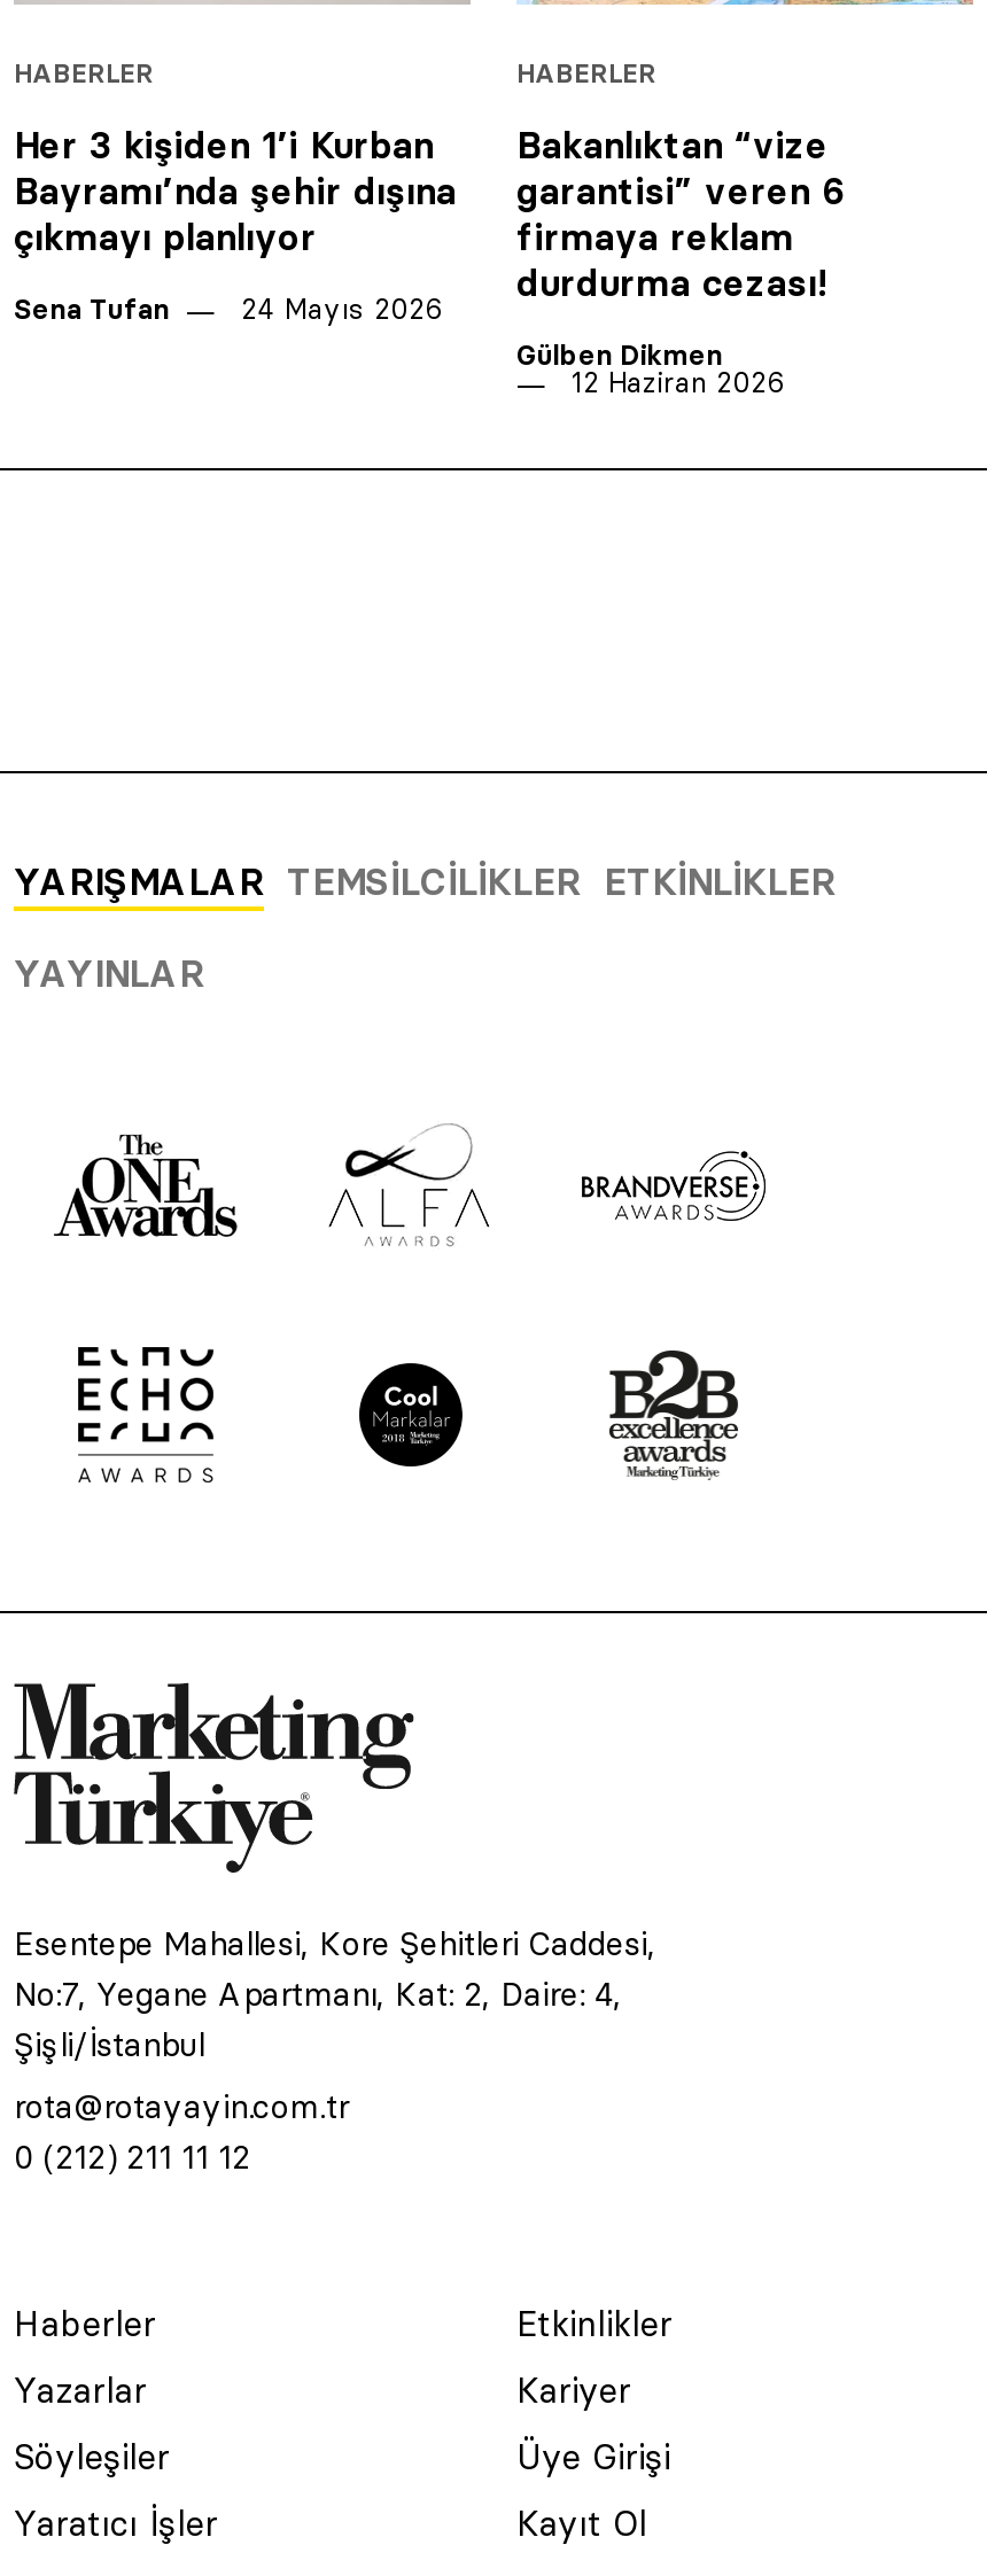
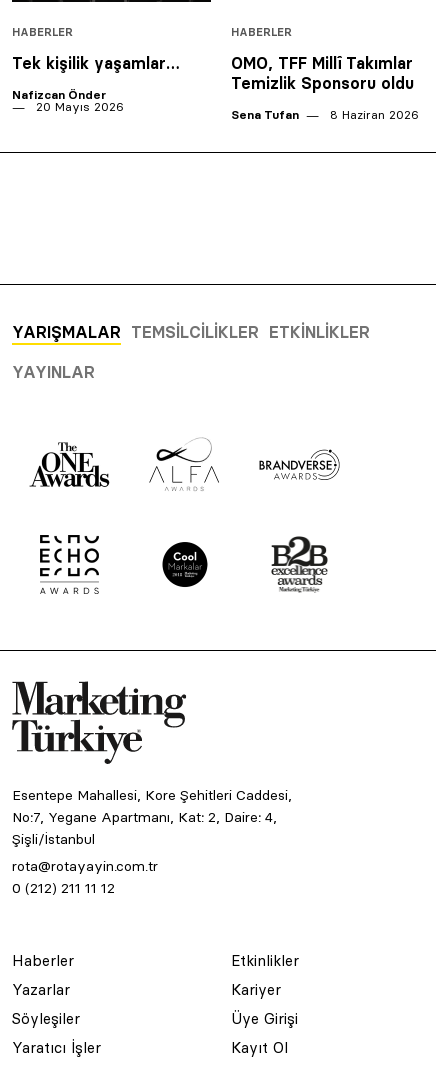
[14,123,457,260] Her 3 kişiden 1’i Kurban | Bayramı’nda şehir dışına | çıkmayı planlıyor -> [12,53,180,73] Tek kişilik yaşamlar…
[516,123,845,306] Bakanlıktan “vize | garantisi” veren 6 | firmaya reklam | durdurma cezası! -> [231,53,414,93] OMO, TFF Millî Takımlar | Temizlik Sponsoru oldu
[14,292,443,327] Sena Tufan | 24 Mayıs 2026 -> [12,87,124,114] Nafizcan Önder | 20 Mayıs 2026
[516,338,785,400] Gülben Dikmen | 12 Haziran 2026 -> [231,107,419,122] Sena Tufan | 8 Haziran 2026

